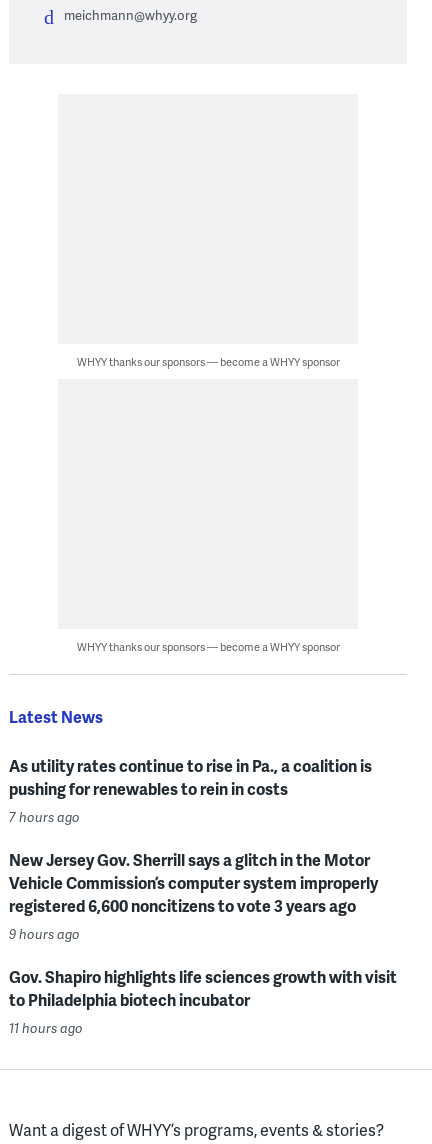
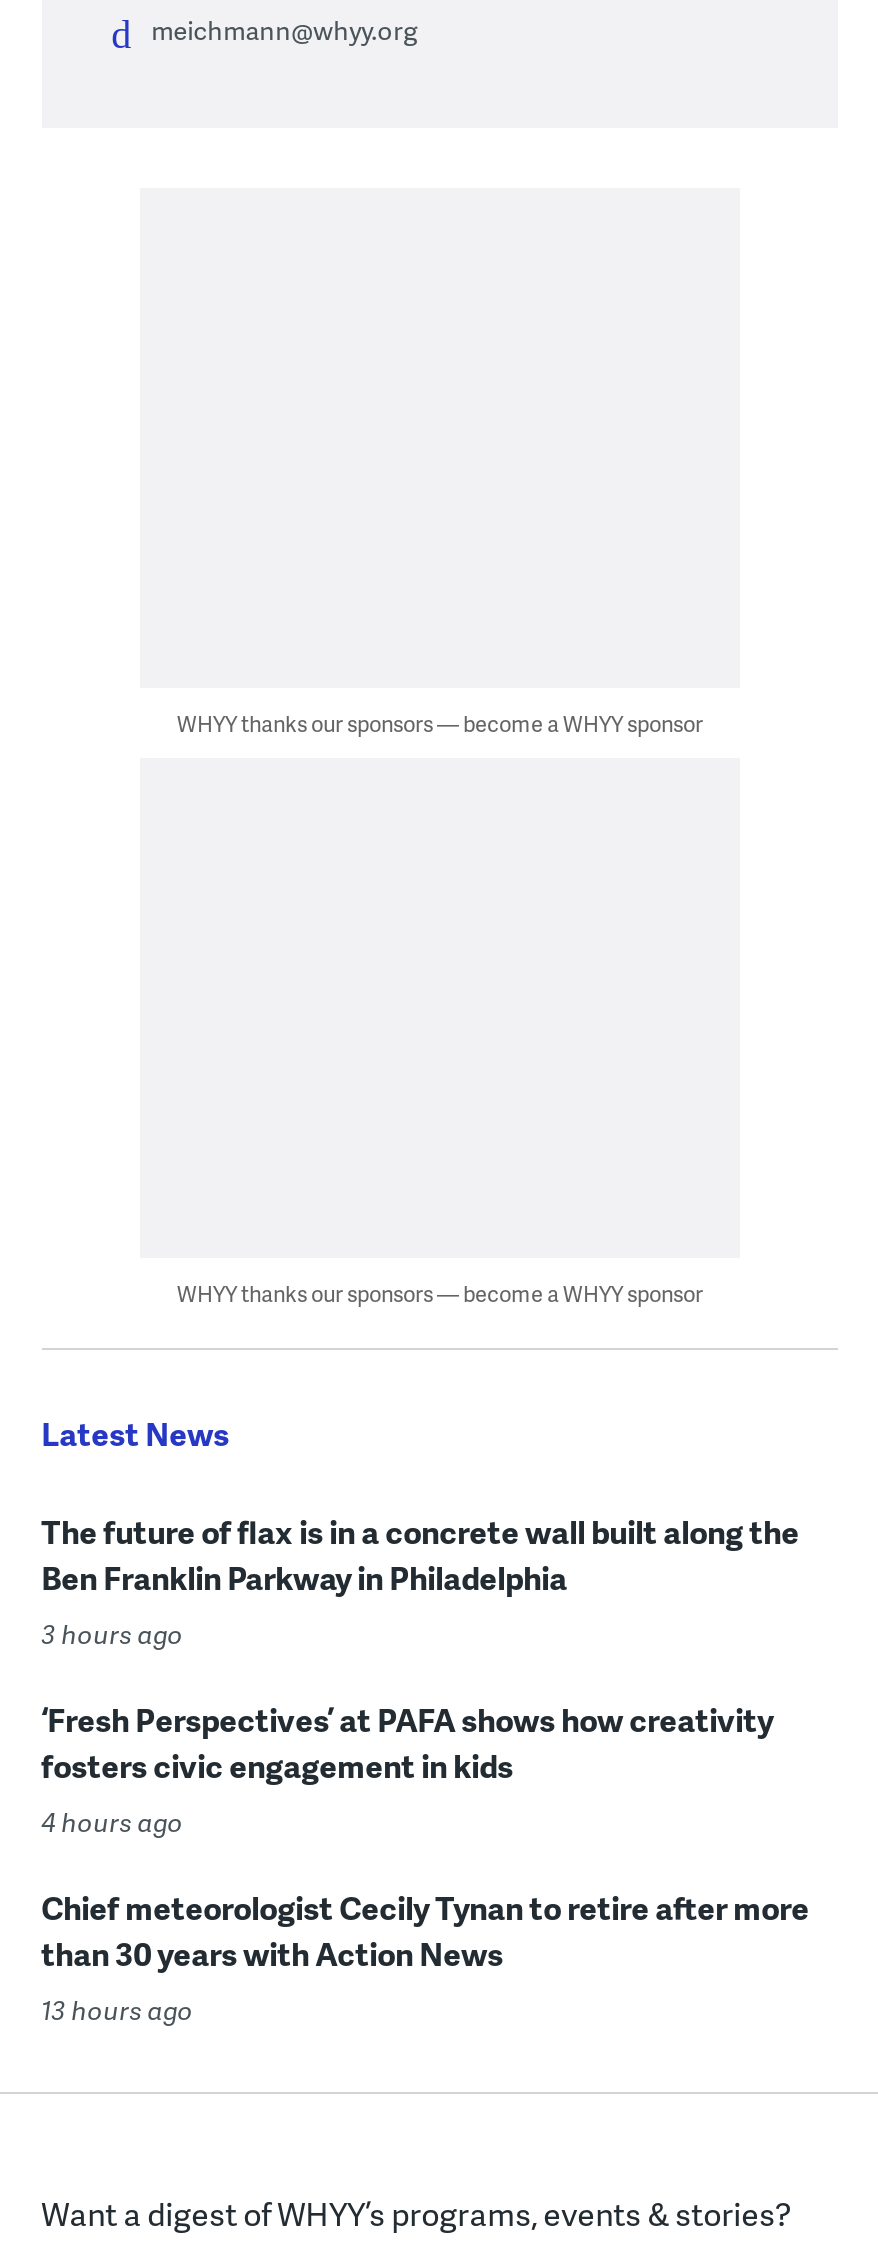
[9,754,372,826] As utility rates continue to rise in Pa., a coalition is | pushing for renewables to rein in costs | 7 hours ago -> [41,1508,799,1652] The future of flax is in a concrete wall built along the | Ben Franklin Parkway in Philadelphia | 3 hours ago
[9,848,378,943] New Jersey Gov. Sherrill says a glitch in the Motor | Vehicle Commission’s computer system improperly | registered 6,600 noncitizens to vote 3 years ago | 9 hours ago -> [41,1696,773,1840] ‘Fresh Perspectives’ at PAFA shows how creativity | fosters civic engagement in kids | 4 hours ago
[9,965,397,1037] Gov. Shapiro highlights life sciences growth with visit | to Philadelphia biotech incubator | 11 hours ago -> [41,1884,809,2028] Chief meteorologist Cecily Tynan to retire after more | than 30 years with Action News | 13 hours ago

